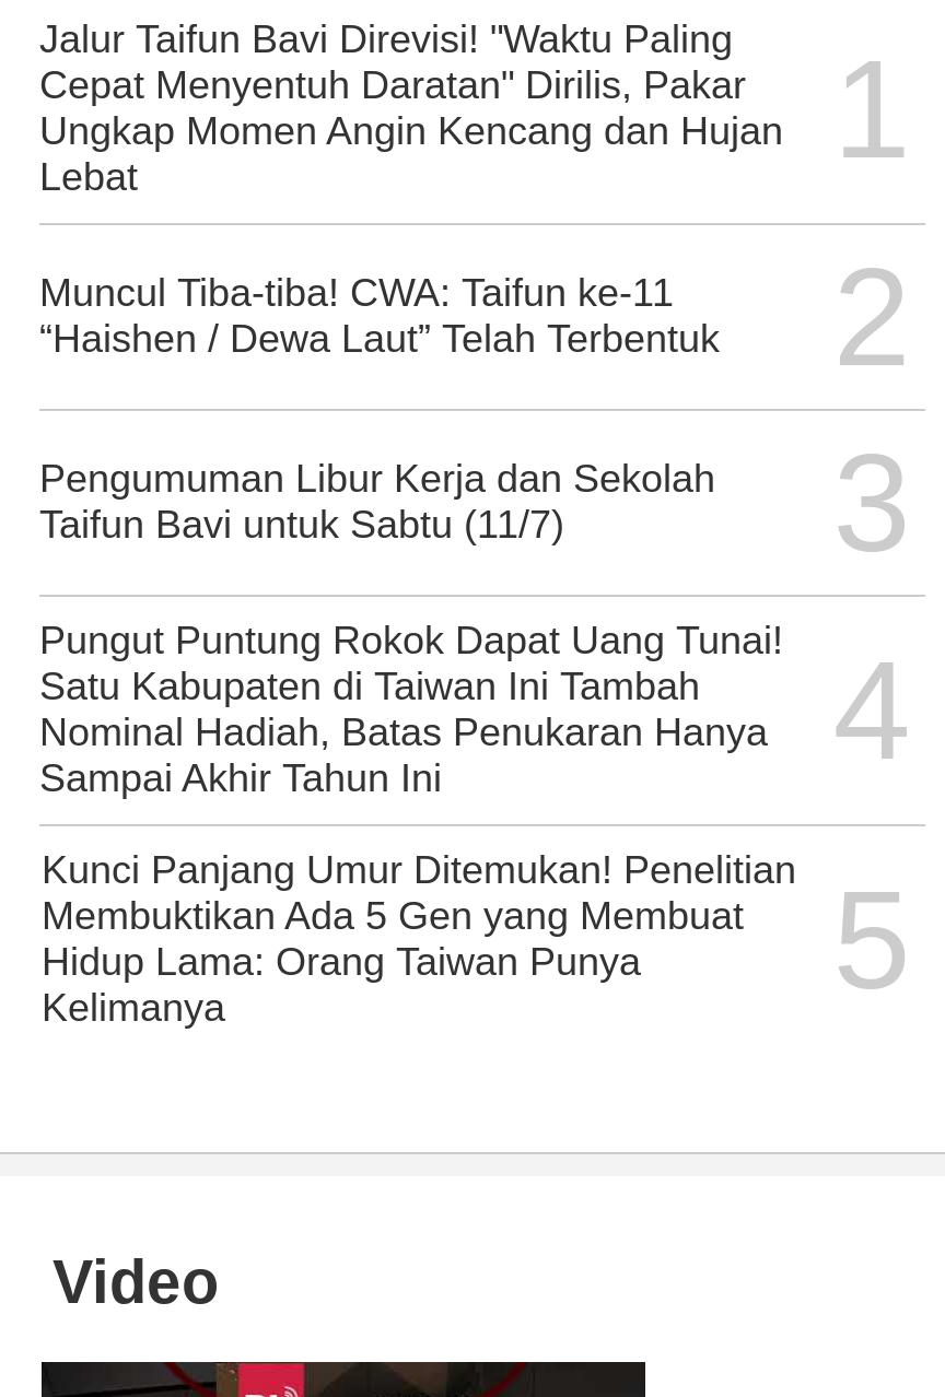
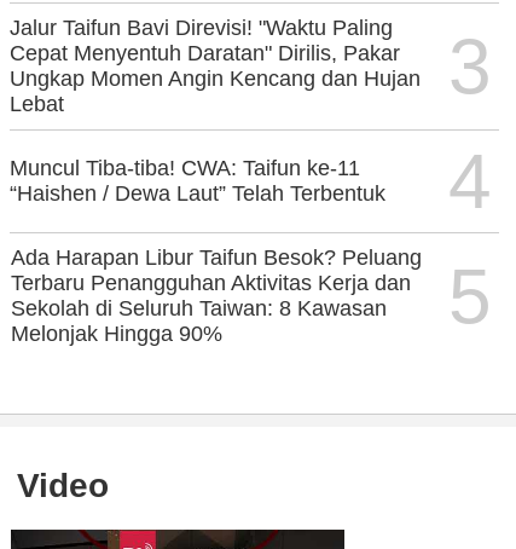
[39,31,912,188] Cepat Menyentuh Daratan" Dirilis, Pakar Ungkap Momen Angin Kencang dan Hujan 1 -> [10,23,491,110] Cepat Menyentuh Daratan" Dirilis, Pakar Ungkap Momen Angin Kencang dan Hujan 3
[39,238,912,800] 2 | Pengumuman Libur Kerja dan Sekolah | Taifun Bavi untuk Sabtu (11/7) | 3 | Pungut Puntung Rokok Dapat Uang Tunai! | Satu Kabupaten di Taiwan Ini Tambah | Nominal Hadiah, Batas Penukaran Hanya | Sampai Akhir Tahun Ini -> none
[42,848,796,1030] Kunci Panjang Umur Ditemukan! Penelitian | Membuktikan Ada 5 Gen yang Membuat | Hidup Lama: Orang Taiwan Punya | Kelimanya -> [11,245,422,346] Ada Harapan Libur Taifun Besok? Peluang | Terbaru Penangguhan Aktivitas Kerja dan | Sekolah di Seluruh Taiwan: 8 Kawasan | Melonjak Hingga 90%

